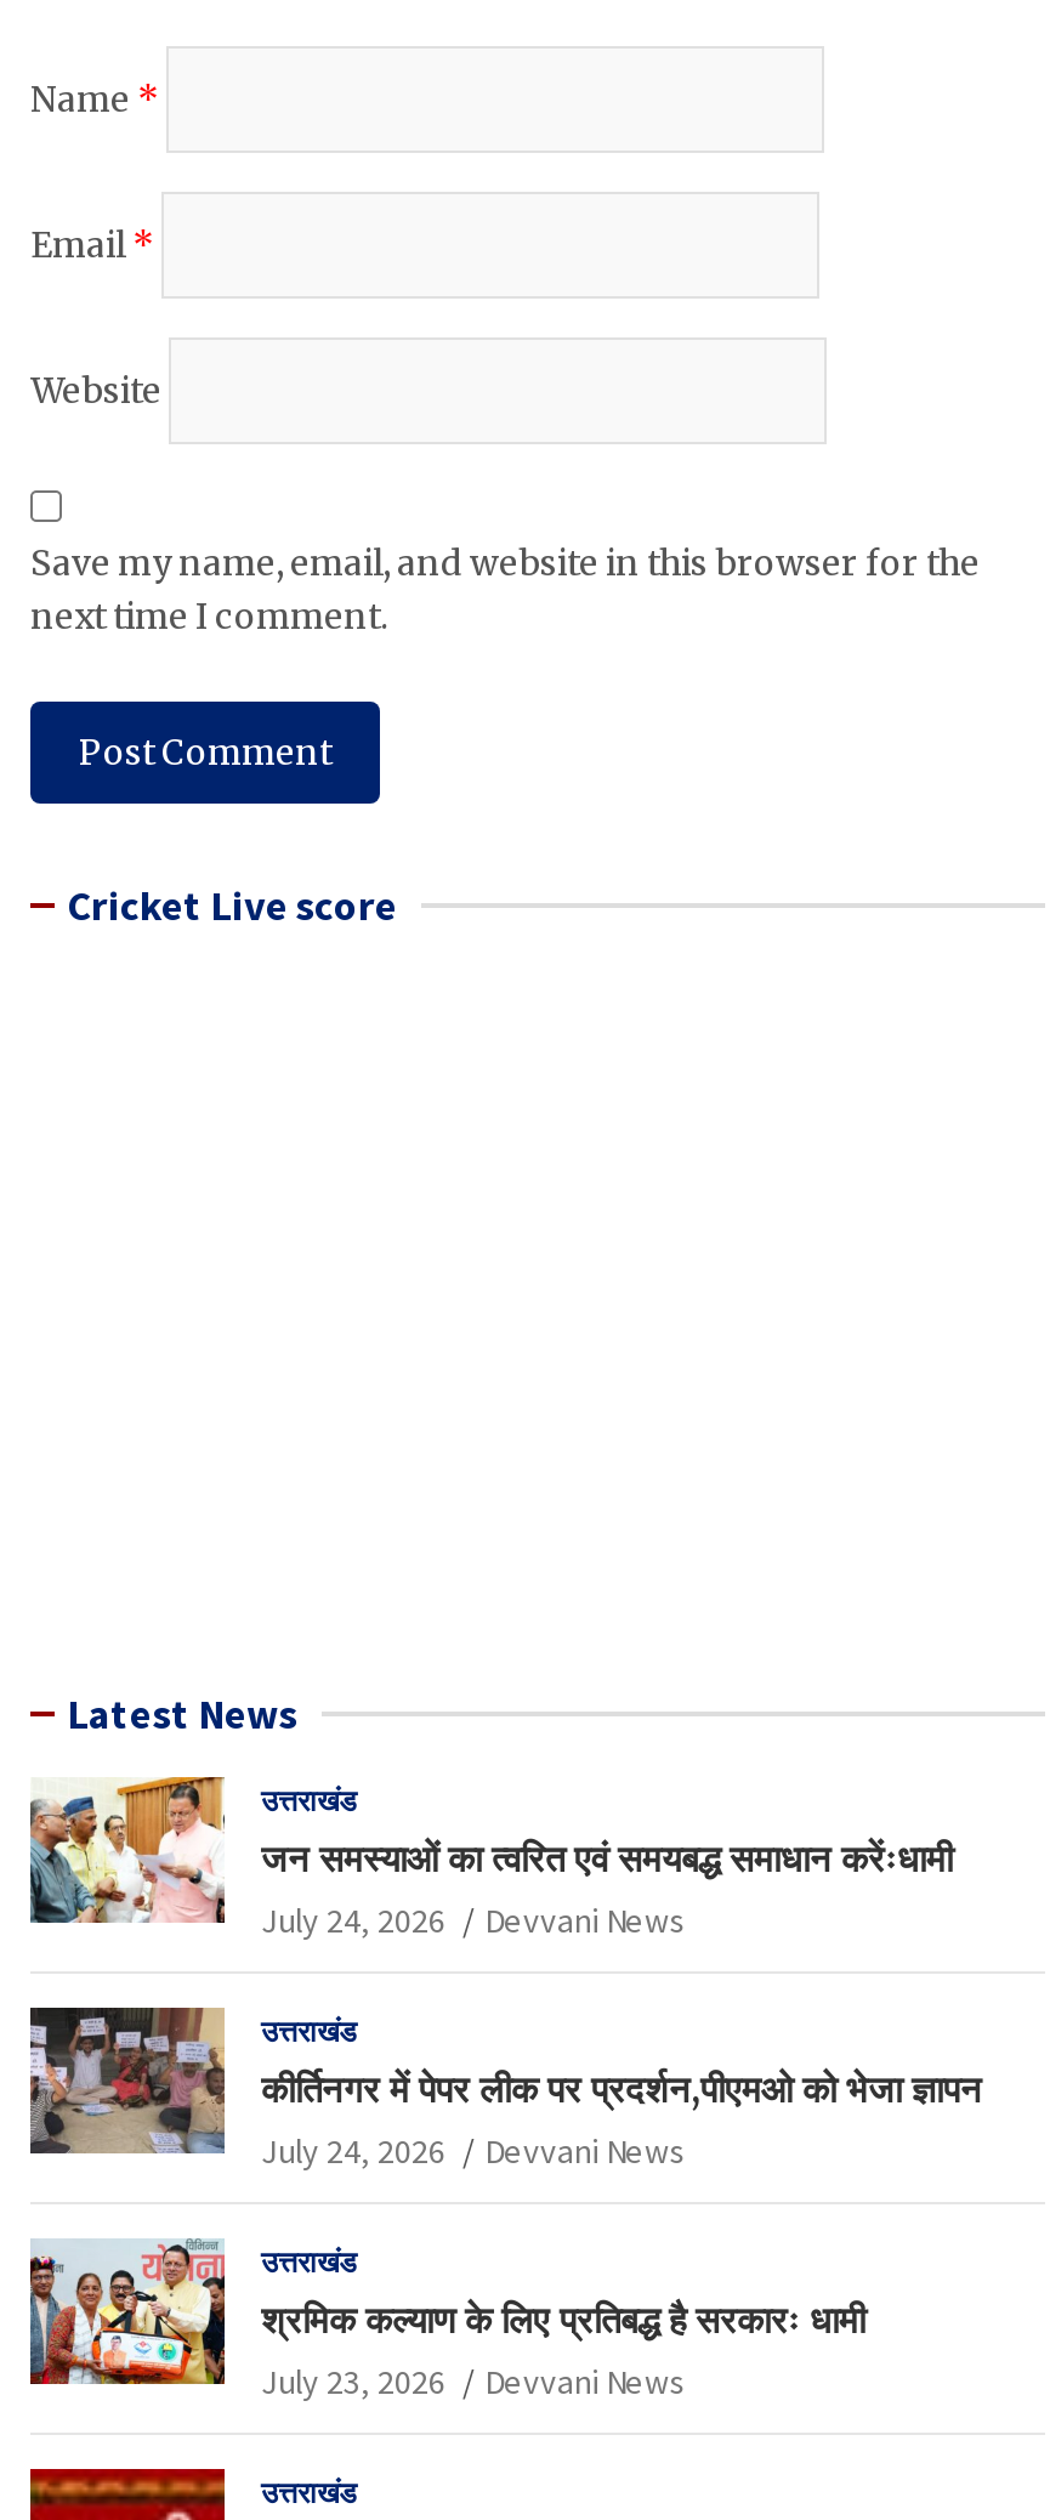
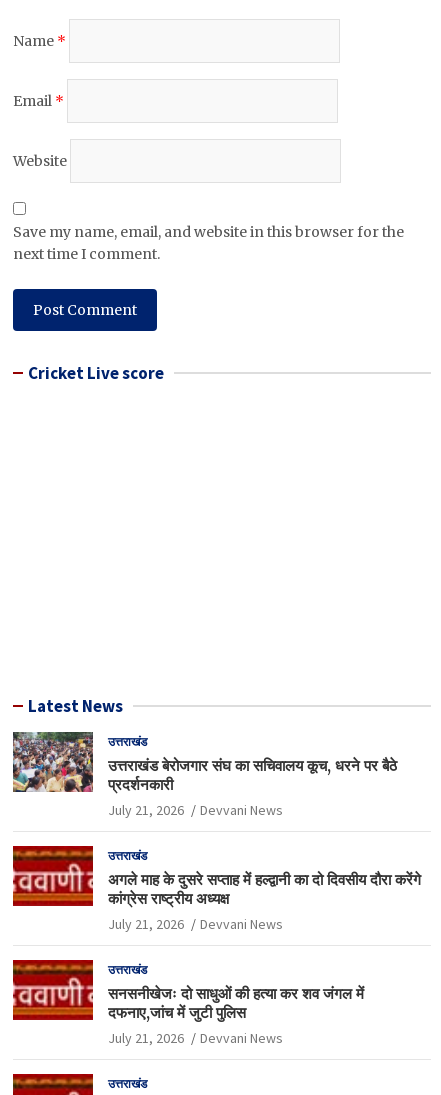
[28,1775,953,1942] [image] | जन समस्याओं का त्वरित एवं समयबद्ध समाधान करेंःधामी | July 24, 2026 -> [12,731,397,819] [image] | उत्तराखंड बेरोजगार संघ का सचिवालय कूच, धरने पर बैठे | प्रदर्शनकारी | July 21, 2026
[28,2005,982,2173] [image] | कीर्तिनगर में पेपर लीक पर प्रदर्शन,पीएमओ को भेजा ज्ञापन | July 24, 2026 -> [12,845,421,933] [image] | अगले माह के दुसरे सप्ताह में हल्द्वानी का दो दिवसीय दौरा करेंगे | कांग्रेस राष्ट्रीय अध्यक्ष | July 21, 2026
[28,2238,865,2403] [image] | श्रमिक कल्याण के लिए प्रतिबद्ध है सरकारः धामी | July 23, 2026 -> [12,959,364,1047] [image] | सनसनीखेजः दो साधुओं की हत्या कर शव जंगल में | दफनाए,जांच में जुटी पुलिस | July 21, 2026

